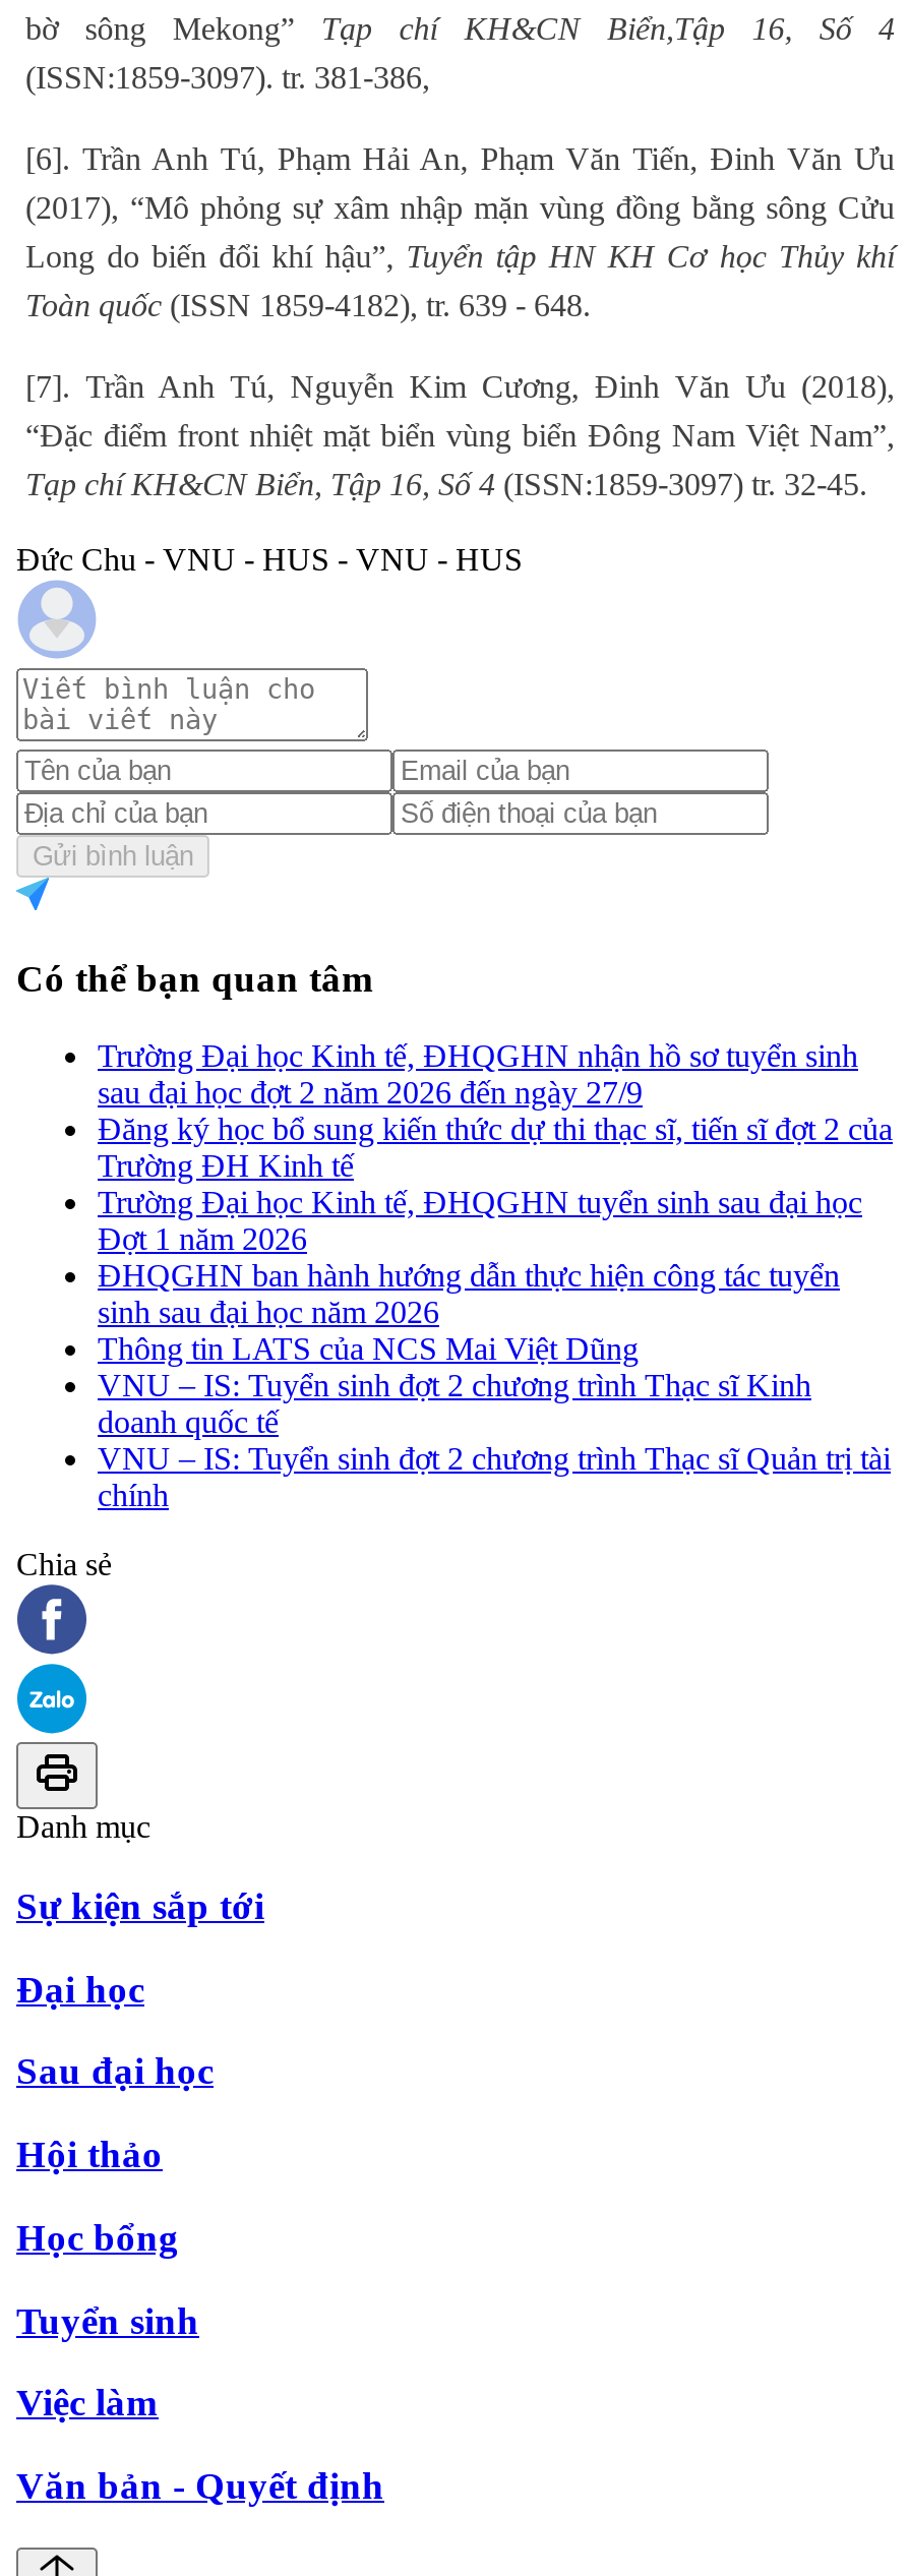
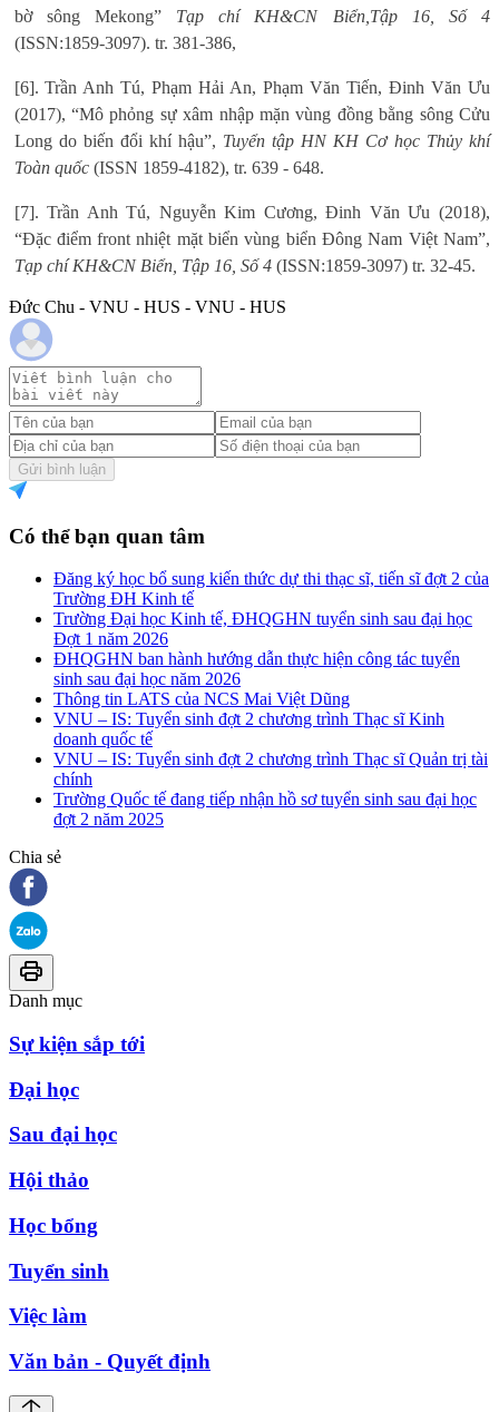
[98,1039,858,1110] Trường Đại học Kinh tế, ĐHQGHN nhận hồ sơ tuyển sinh | sau đại học đợt 2 năm 2026 đến ngày 27/9 -> none
moved [98,1112,893,1513] -> [53,569,489,789]: Đăng ký học bổ sung kiến thức dự thi thạc sĩ, tiến sĩ đợt 2 của | Trường ĐH Kinh tế | Trường Đại học Kinh tế, ĐHQGHN tuyển sinh sau đại học | ... | VNU – IS: Tuyển sinh đợt 2 chương trình Thạc sĩ Quản trị tài | chính
none -> [53,790,477,829] Trường Quốc tế đang tiếp nhận hồ sơ tuyển sinh sau đại học | đợt 2 năm 2025

